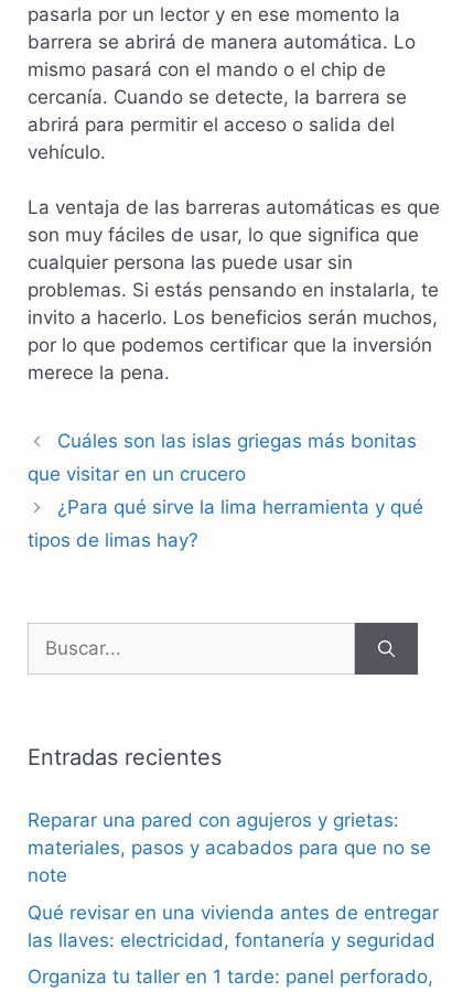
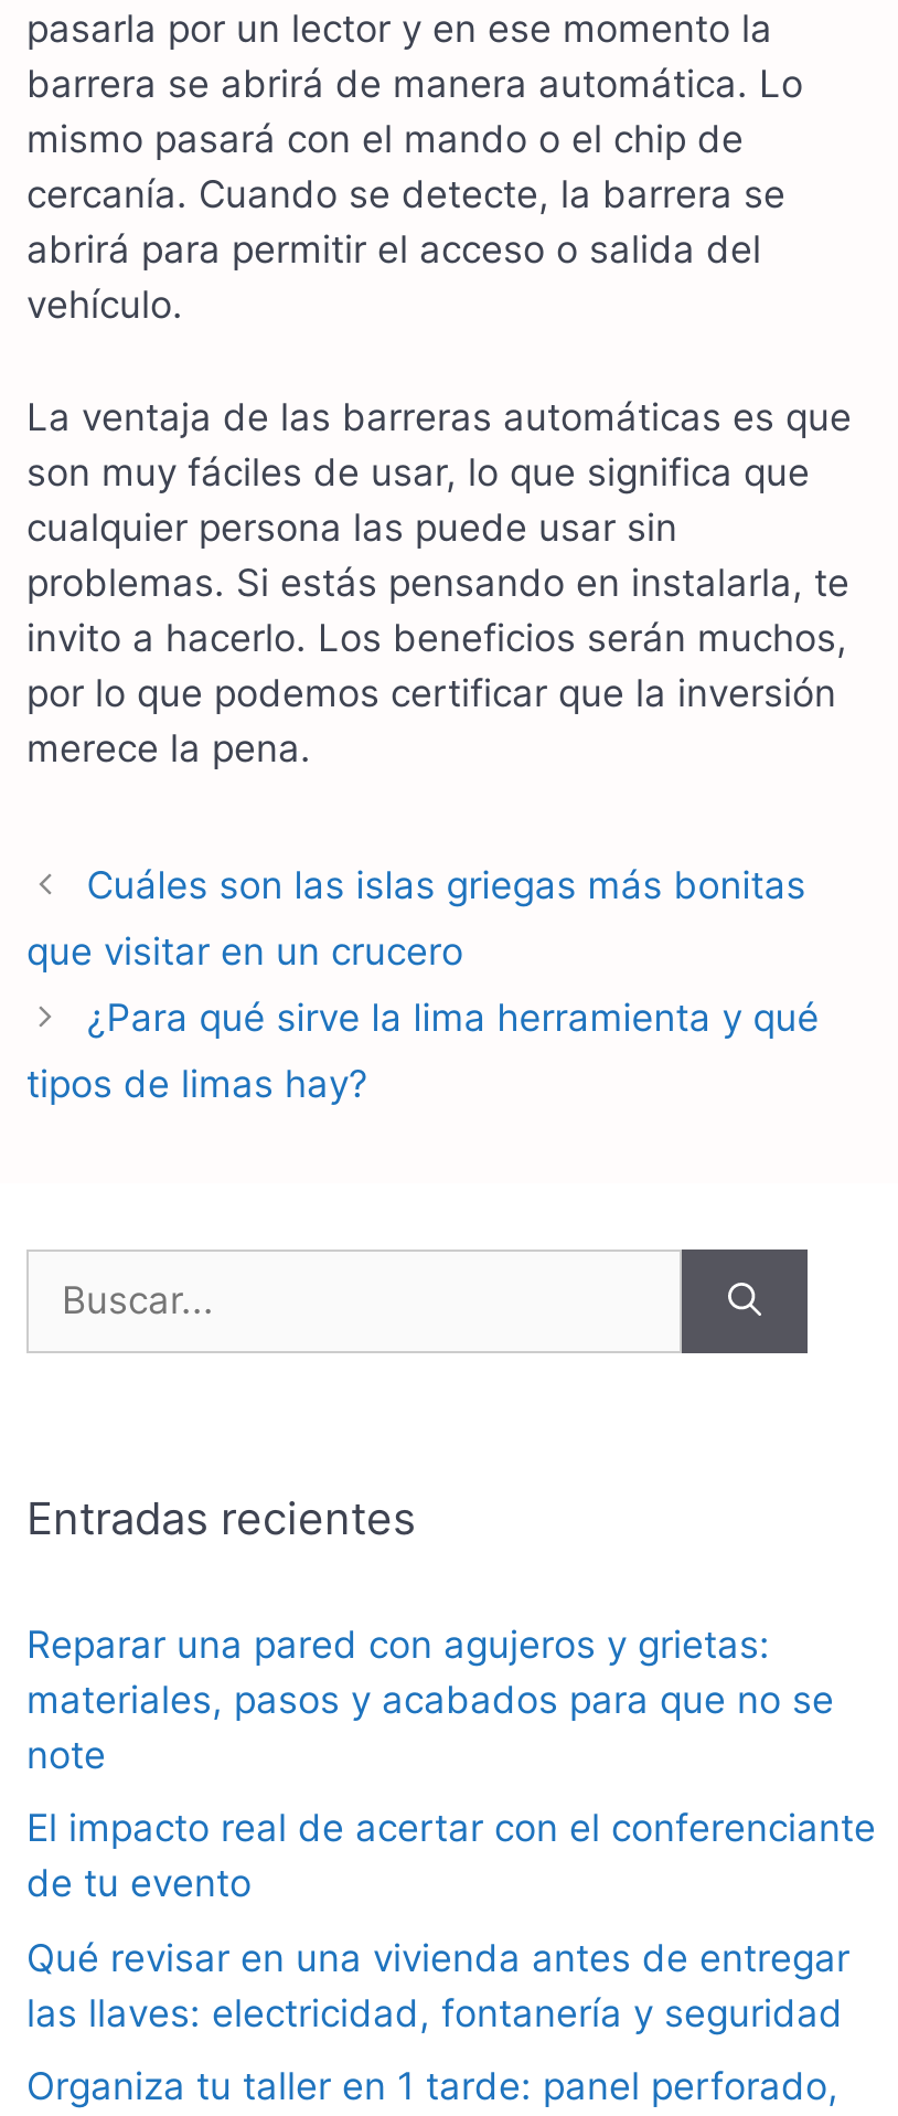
none -> [26,1806,876,1905] El impacto real de acertar con el conferenciante | de tu evento

